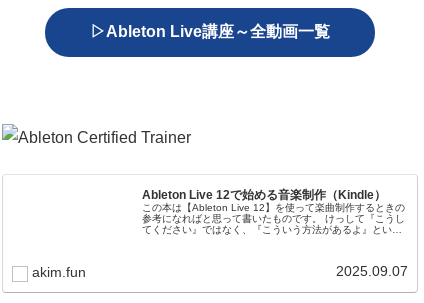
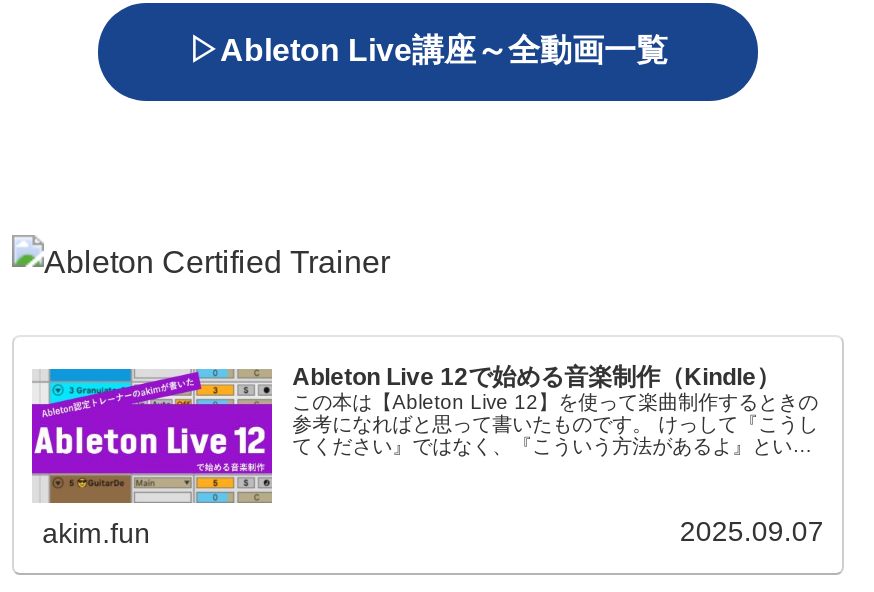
none -> [30,365,274,505] [image]

